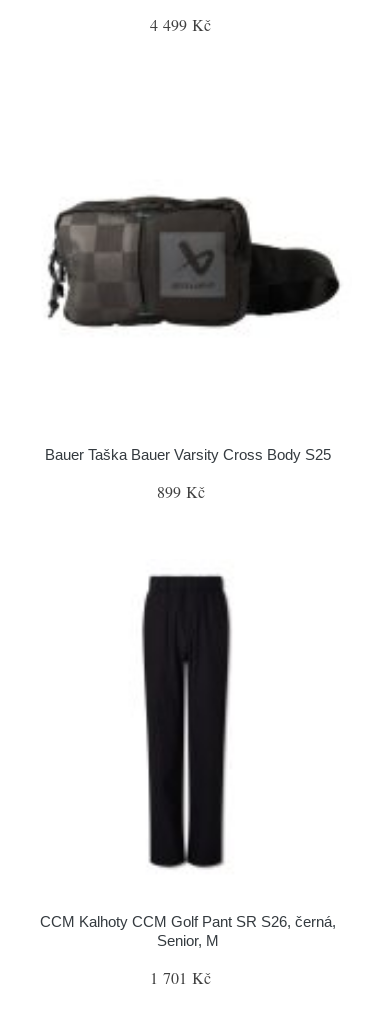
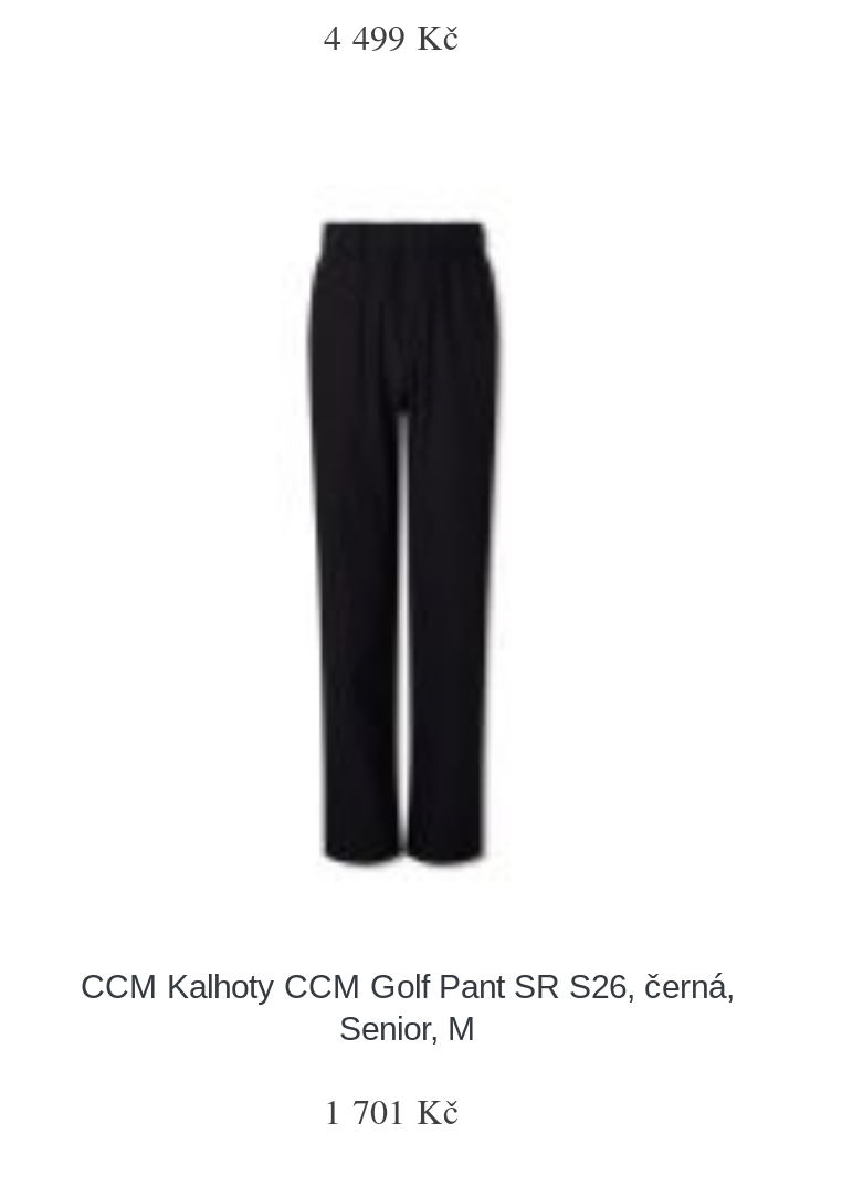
[47,195,341,328] [image] -> none
[45,446,331,502] Bauer Taška Bauer Varsity Cross Body S25 | 899 Kč -> none

